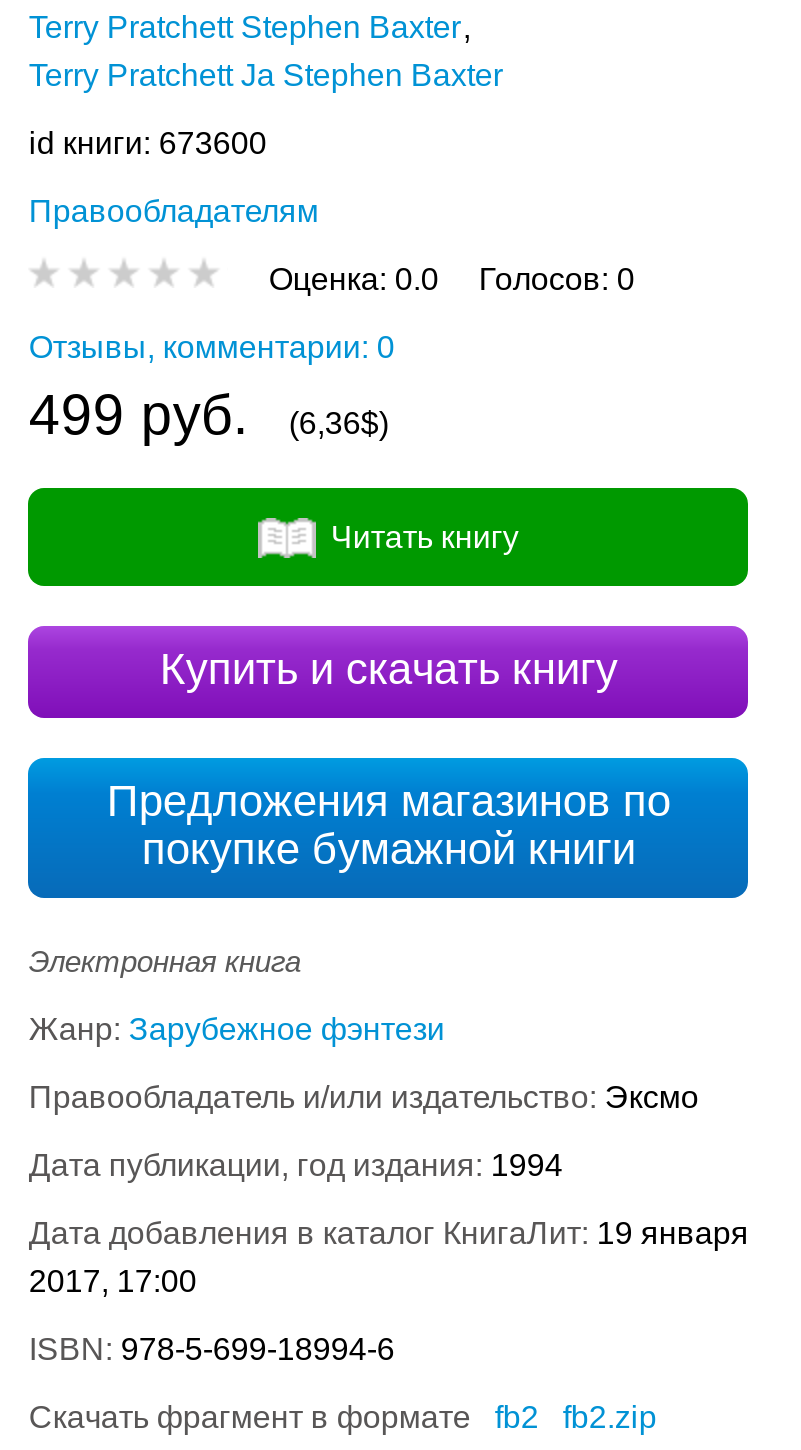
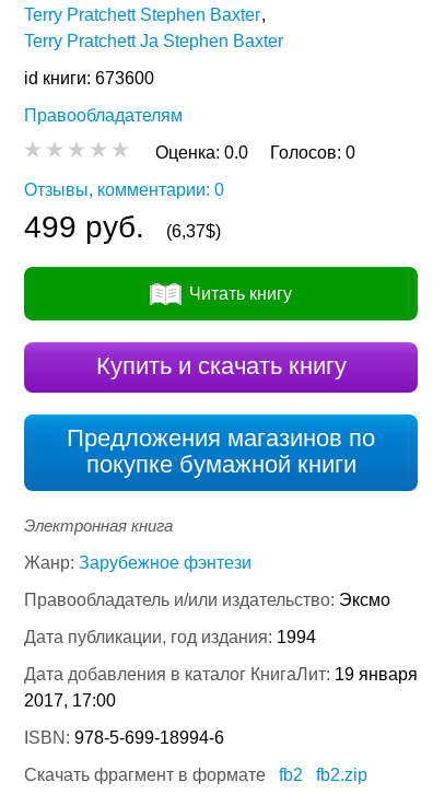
[29,383,389,445] 499 руб. (6,36$) -> [24,210,221,243] 499 руб. (6,37$)

